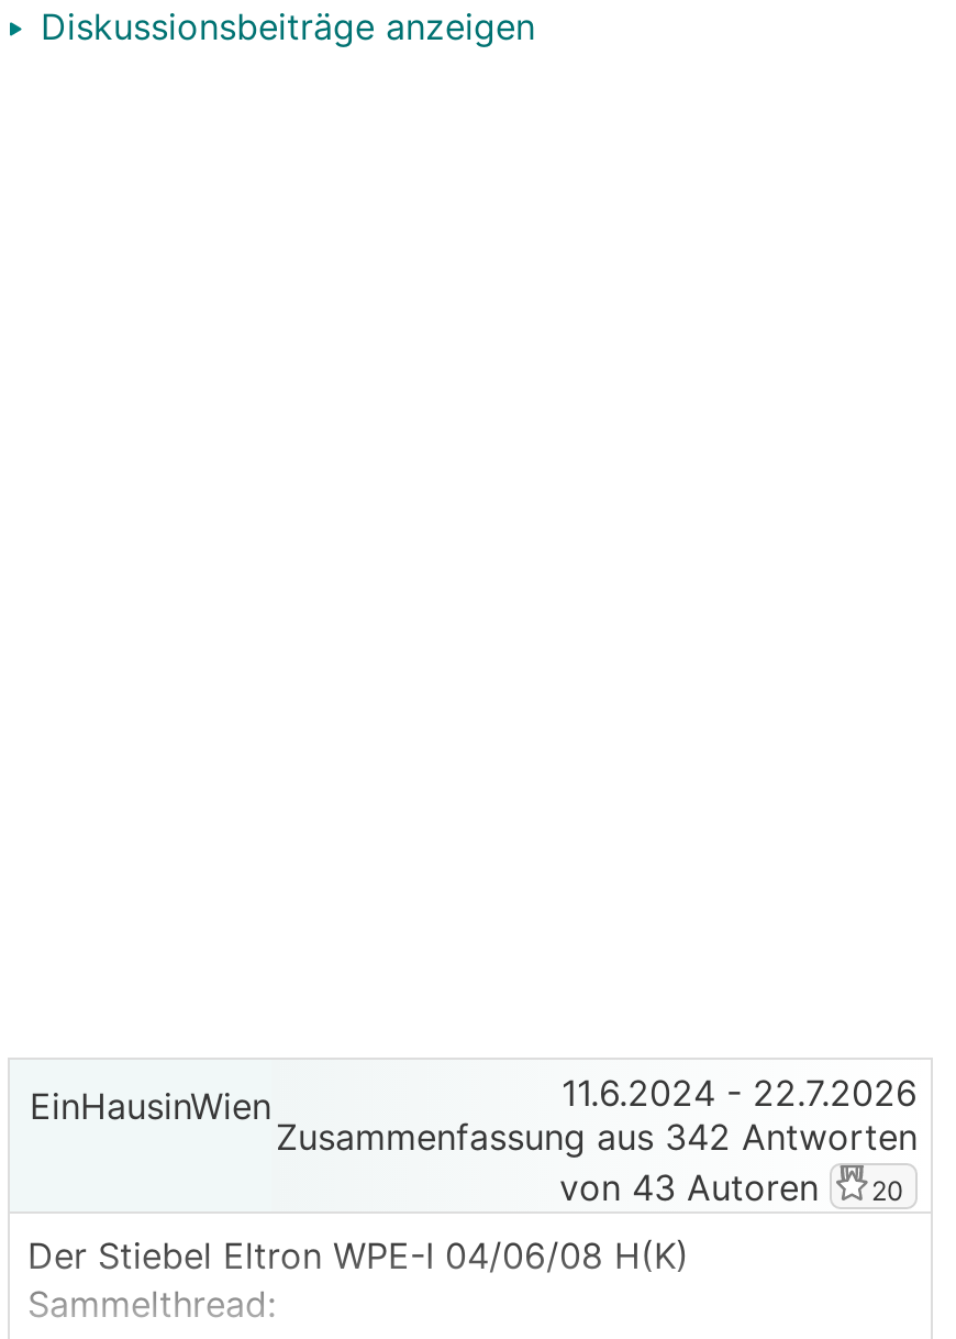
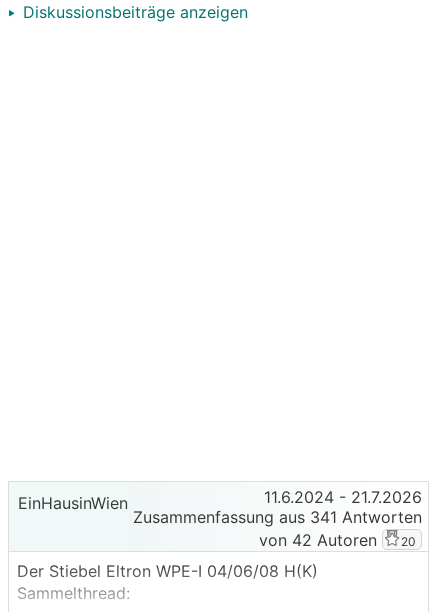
[562,1071,918,1115] 11.6.2024 - 22.7.2026 -> [264,487,422,507] 11.6.2024 - 21.7.2026
[276,1115,918,1159] Zusammenfassung aus 342 Antworten -> [133,507,422,527] Zusammenfassung aus 341 Antworten
[559,1165,904,1209] von 43 Autoren 20 -> [259,530,416,550] von 42 Autoren 20

